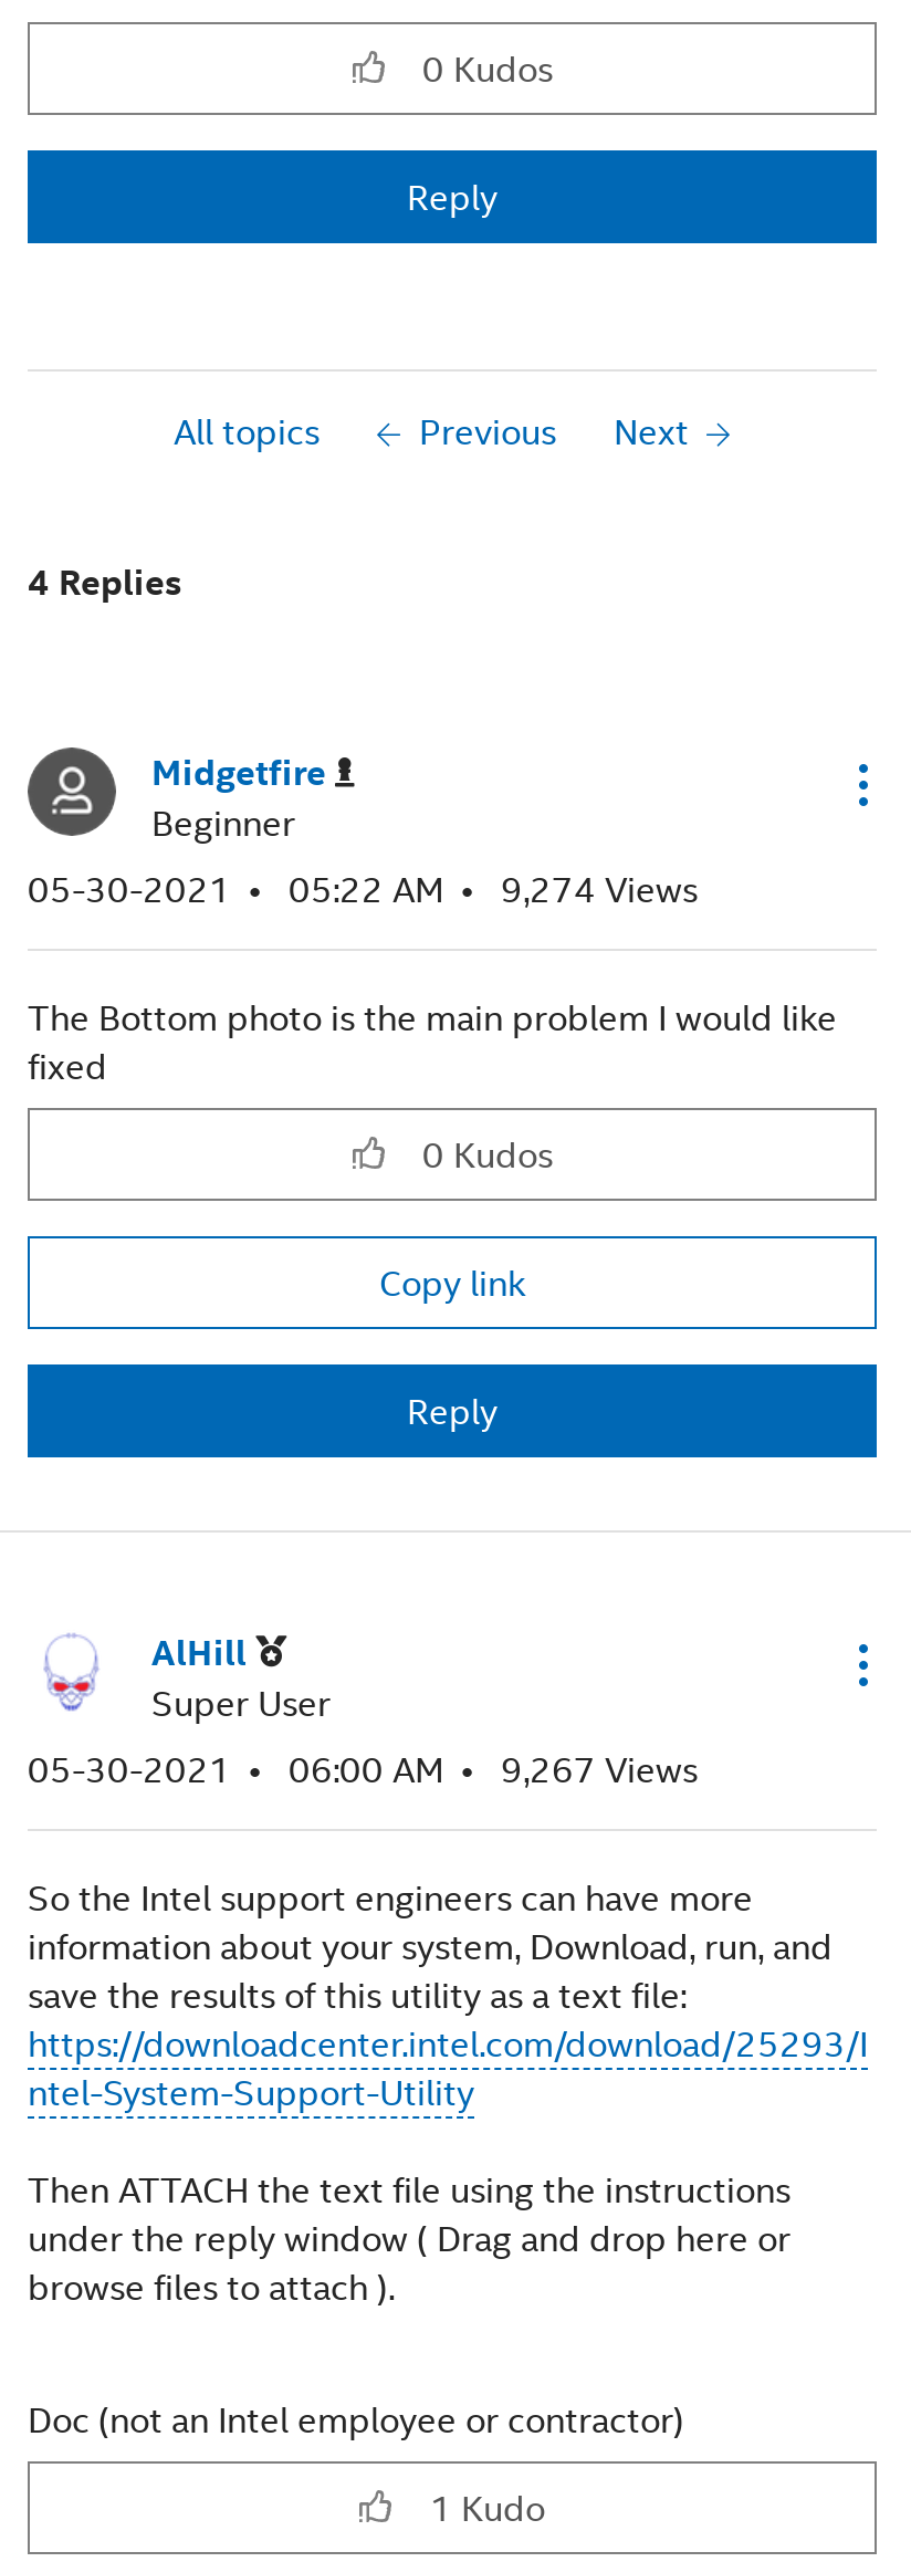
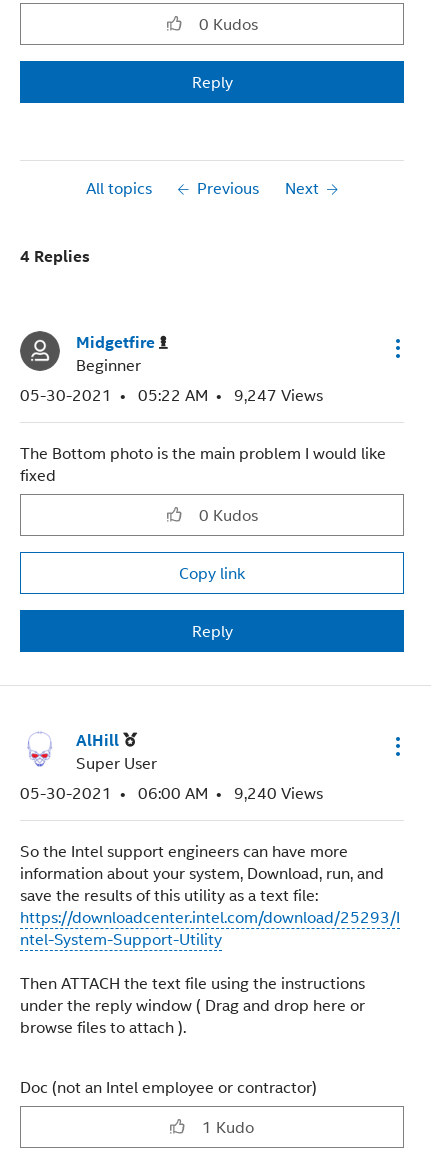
[28,862,698,913] 05-30-2021 05:22 AM 9,274 Views -> [20,383,323,406] 05-30-2021 05:22 AM 9,247 Views
[28,1743,698,1794] 05-30-2021 06:00 AM 9,267 Views -> [20,781,323,804] 05-30-2021 06:00 AM 9,240 Views

